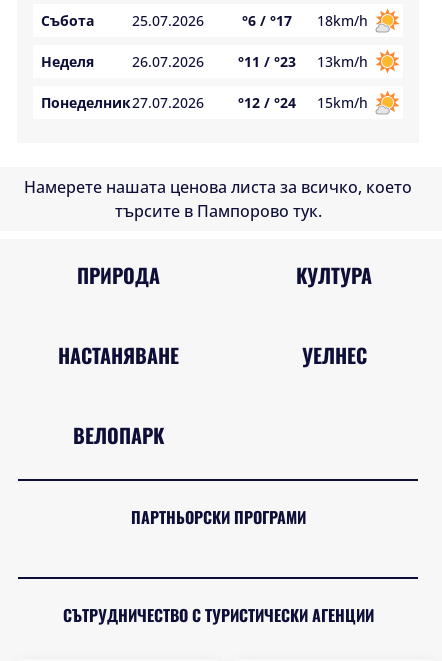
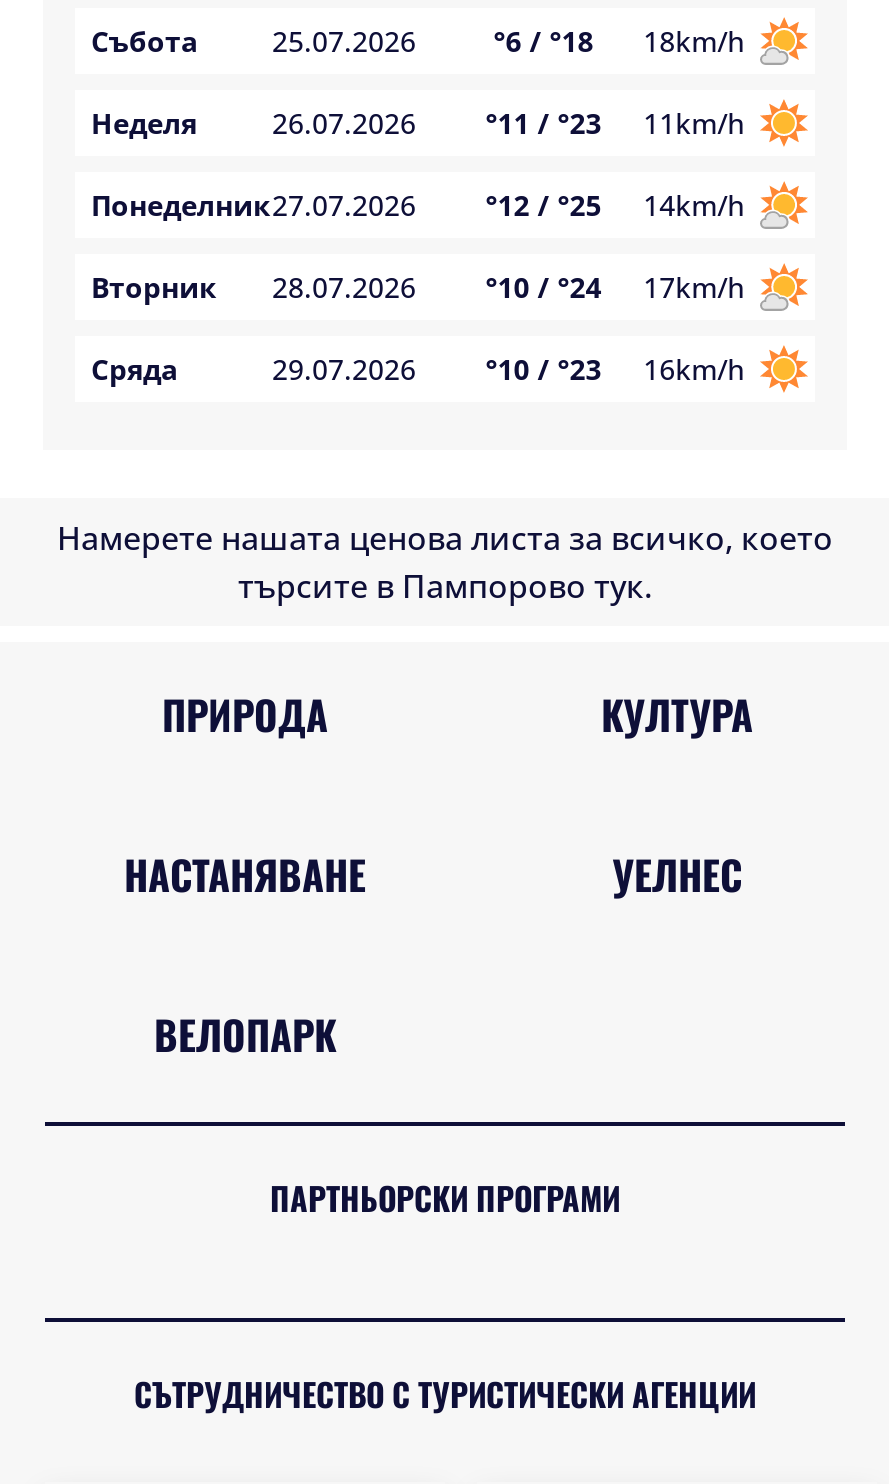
[242,11,368,30] °6 / °17 18km/h -> [493,22,745,60] °6 / °18 18km/h
[41,52,368,71] Неделя 26.07.2026 °11 / °23 13km/h -> [91,104,745,142] Неделя 26.07.2026 °11 / °23 11km/h
[238,93,368,112] °12 / °24 | 15km/h -> [91,186,745,388] °12 / °25 | 14km/h | Вторник | 28.07.2026 | °10 / °24 | 17km/h | Сряда | 29.07.2026 | °10 / °23 | 16km/h

